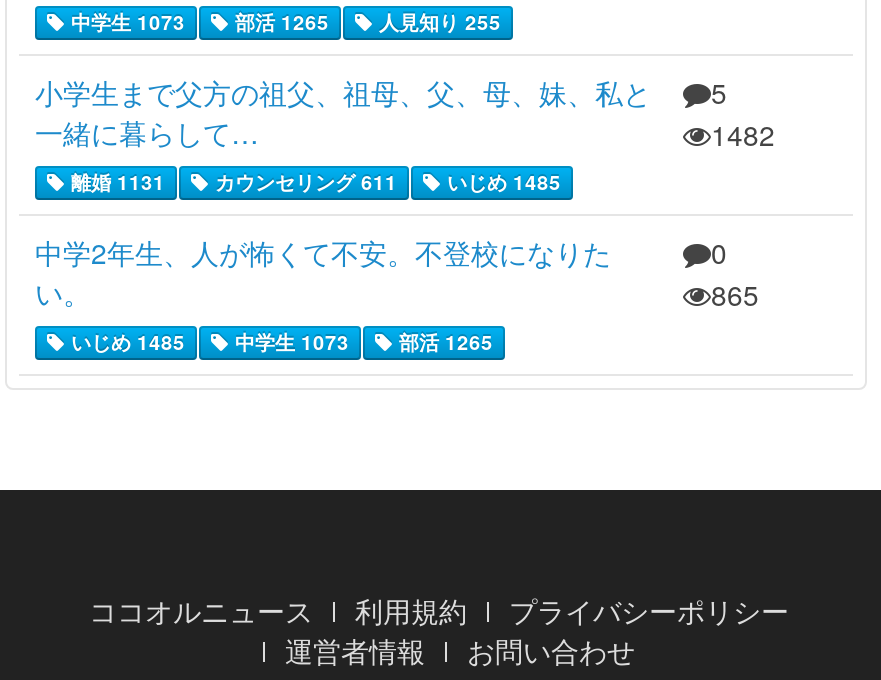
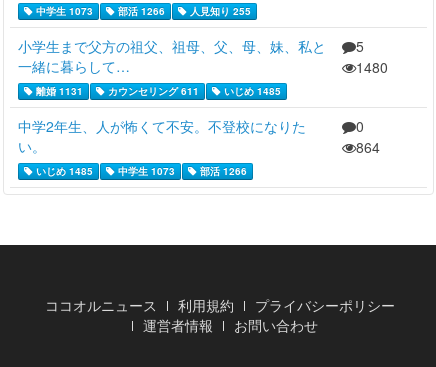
[65,8,501,36] 中学生 1073 部活 1265 人見知り 255 -> [33,4,251,18] 中学生 1073 部活 1266 人見知り 255
[711,115,775,155] 1482 -> [356,57,388,77] 1480
[711,275,759,315] 865 -> [356,137,380,157] 864
[65,328,493,356] いじめ 1485 中学生 1073 部活 1265 -> [33,164,247,178] いじめ 1485 中学生 1073 部活 1266

